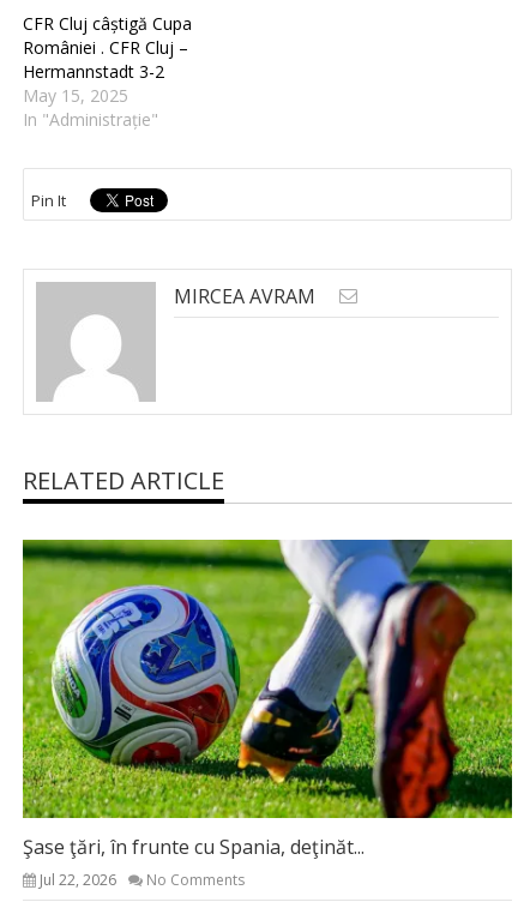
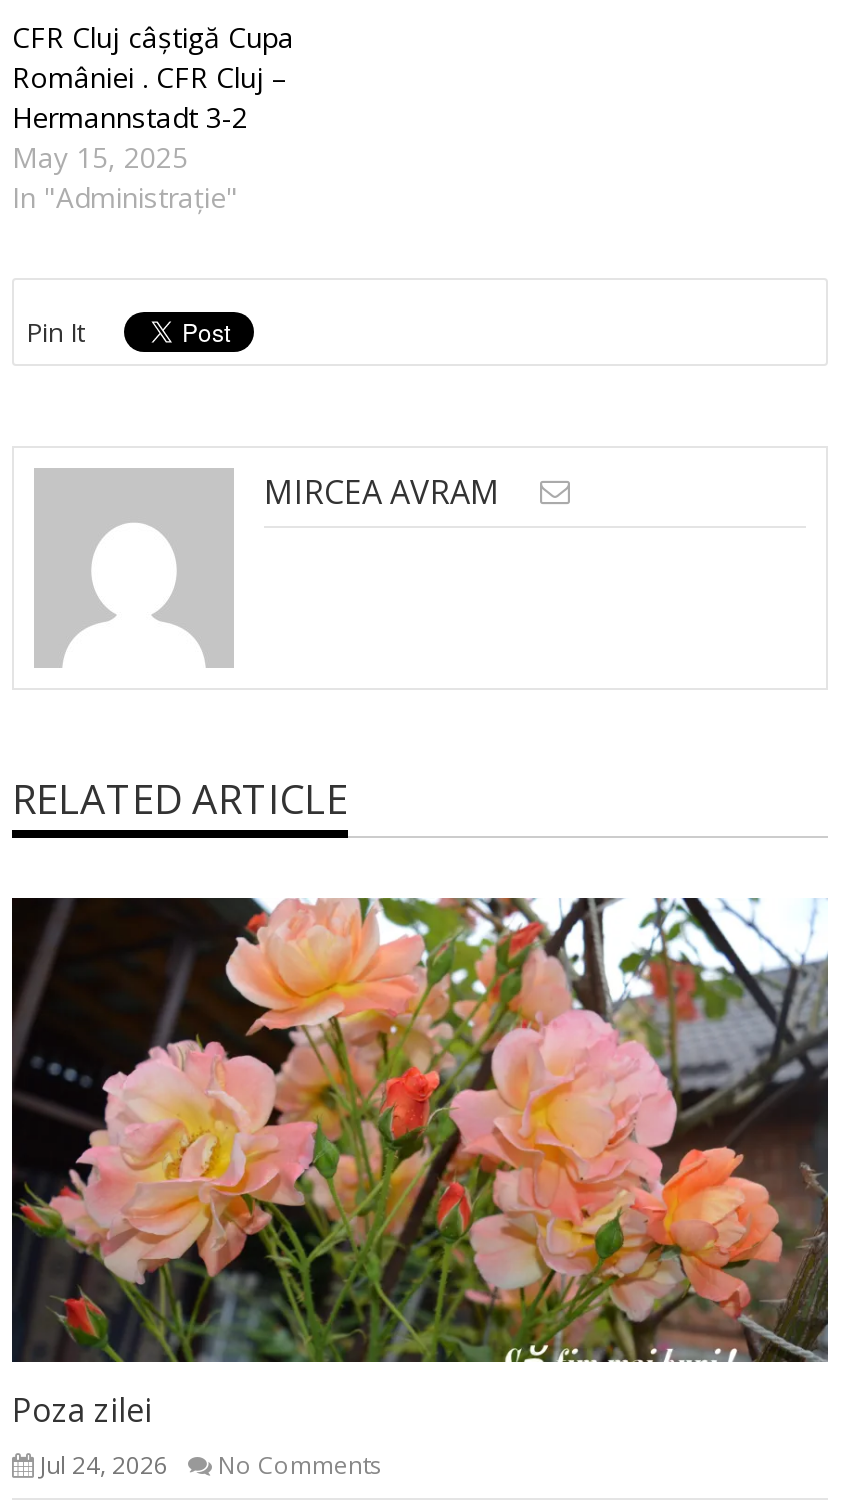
[22,539,513,890] [image] | Şase ţări, în frunte cu Spania, deţinăt... | Jul 22, 2026 -> [10,896,830,1482] [image] | Poza zilei | Jul 24, 2026

